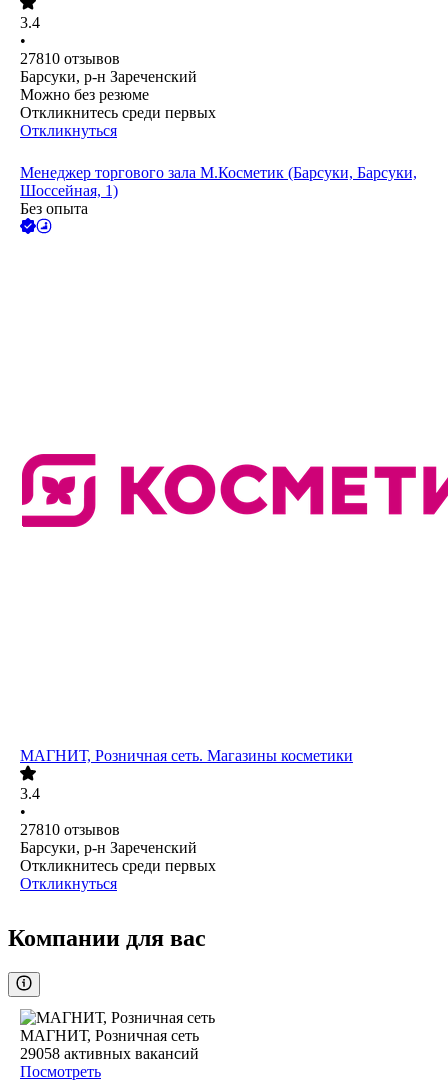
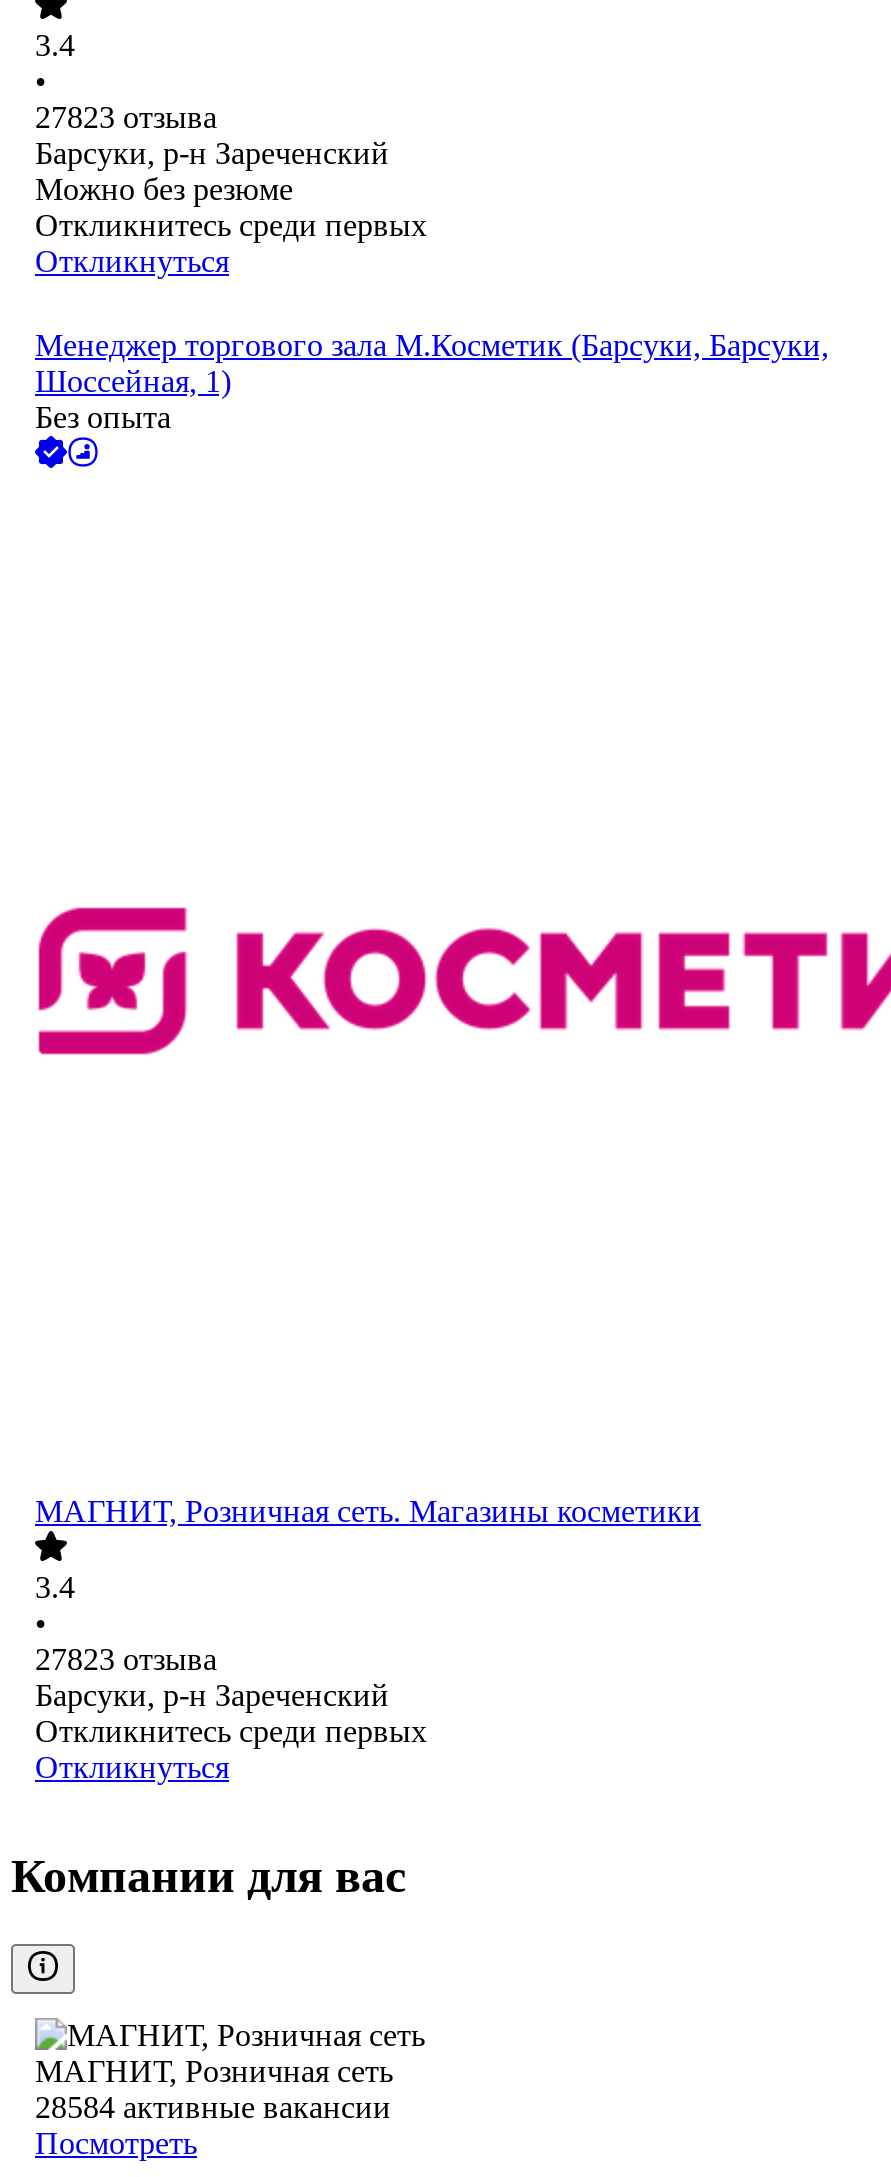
[20,50,120,67] 27810 отзывов -> [35,101,217,135] 27823 отзыва
[20,821,120,838] 27810 отзывов -> [35,1643,217,1677] 27823 отзыва
[20,1045,199,1062] 29058 активных вакансий -> [35,2091,391,2125] 28584 активные вакансии

